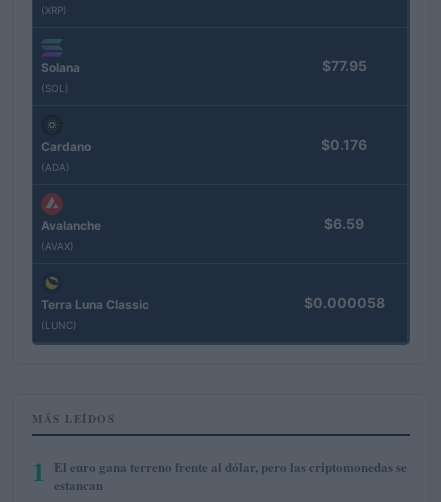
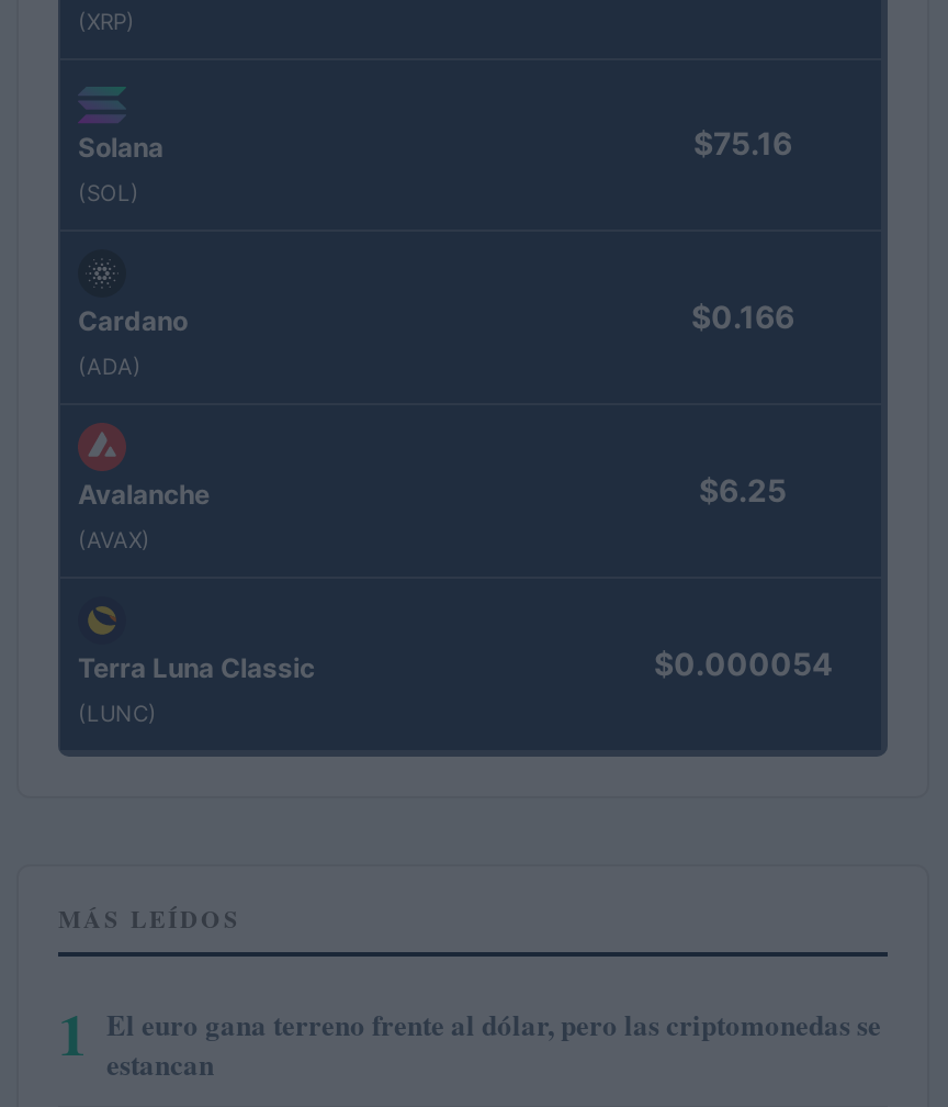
[321,57,366,74] $77.95 -> [693,125,792,162] $75.16
[321,136,367,153] $0.176 -> [691,298,794,335] $0.166
[324,215,364,232] $6.59 -> [699,472,787,509] $6.25
[303,294,384,311] $0.000058 -> [654,645,832,682] $0.000054

